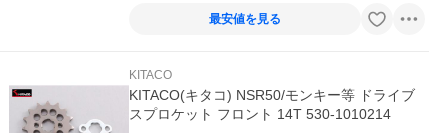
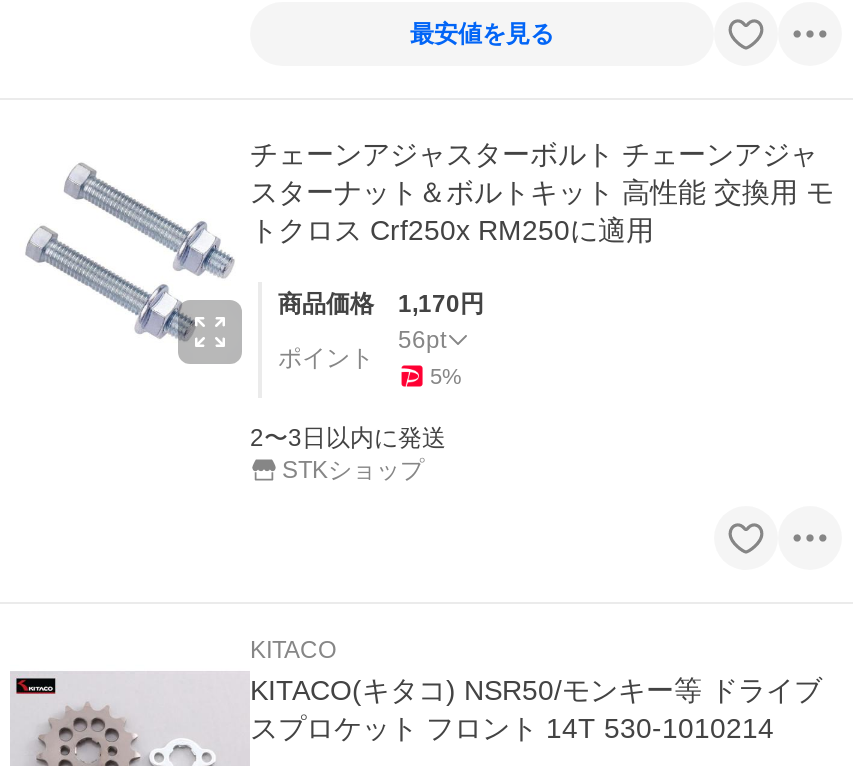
none -> [24,138,834,372] [image] | チェーンアジャスターボルト チェーンアジャ | スターナット＆ボルトキット 高性能 交換用 モ | トクロス Crf250x RM250に適用 | 商品価格 | 1,170円 | ポイント
none -> [250,326,462,483] 56pt | 5% | 2〜3日以内に発送 | STKショップ

